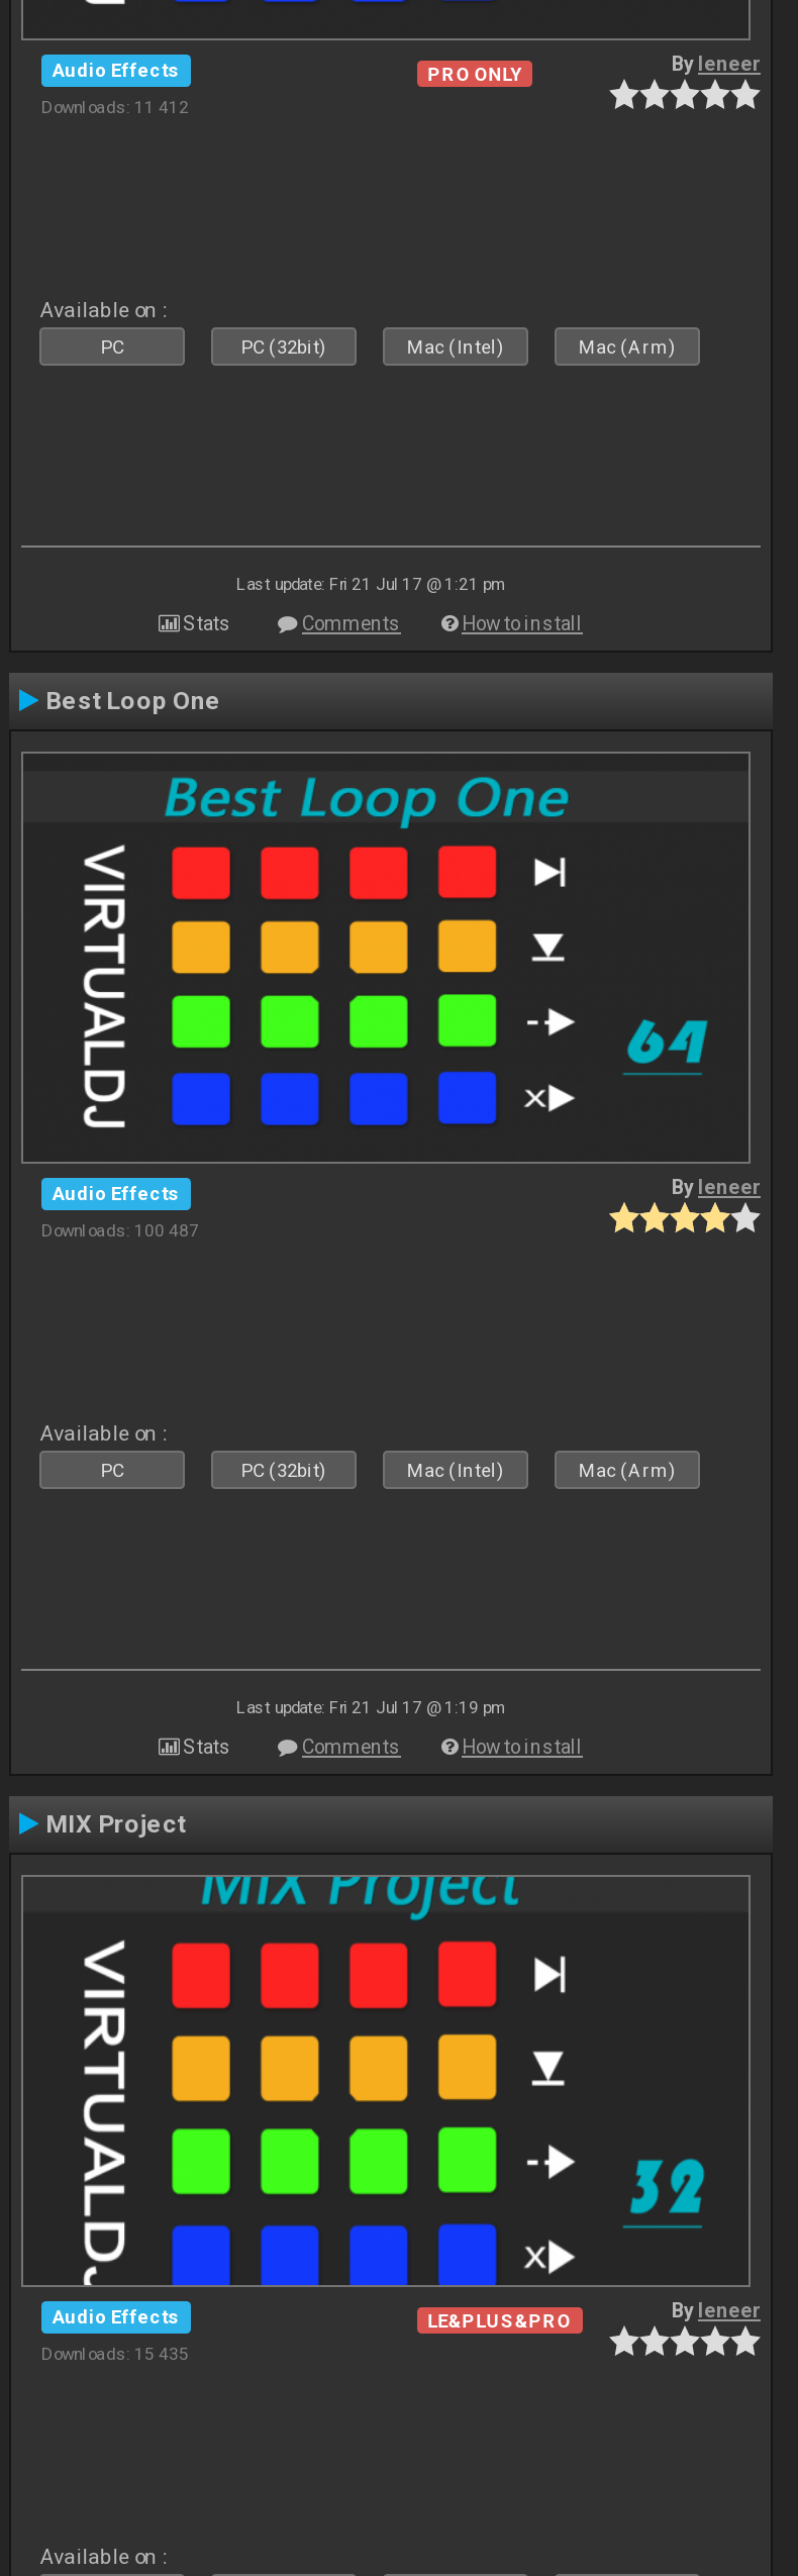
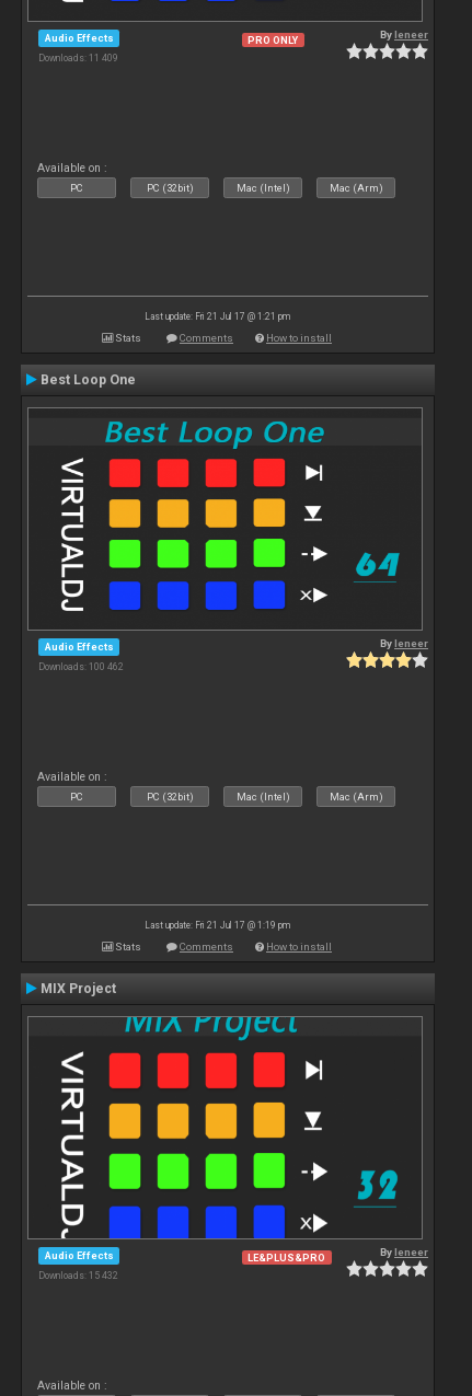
[41,96,189,117] Downloads: 11 412 -> [38,52,118,63] Downloads: 11 409
[41,1220,199,1240] Downloads: 100 487 -> [38,661,124,672] Downloads: 100 462
[41,2343,189,2363] Downloads: 15 435 -> [38,1270,118,1281] Downloads: 15 432

